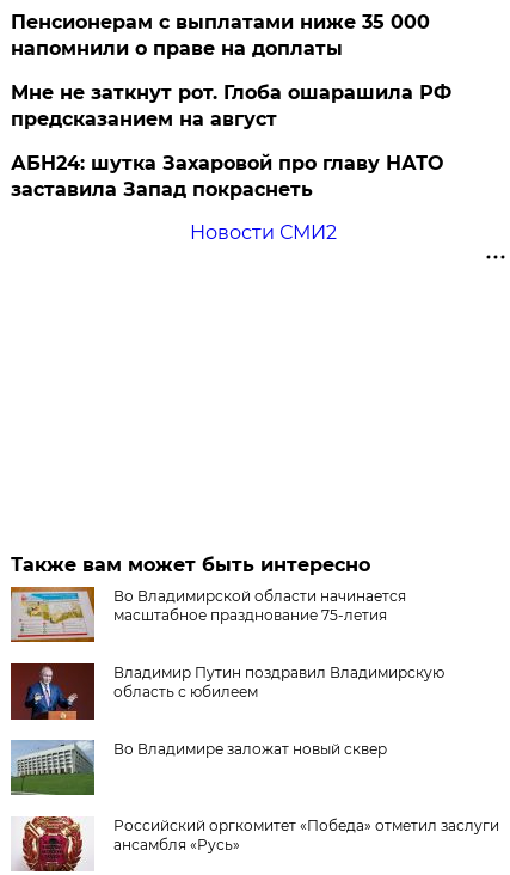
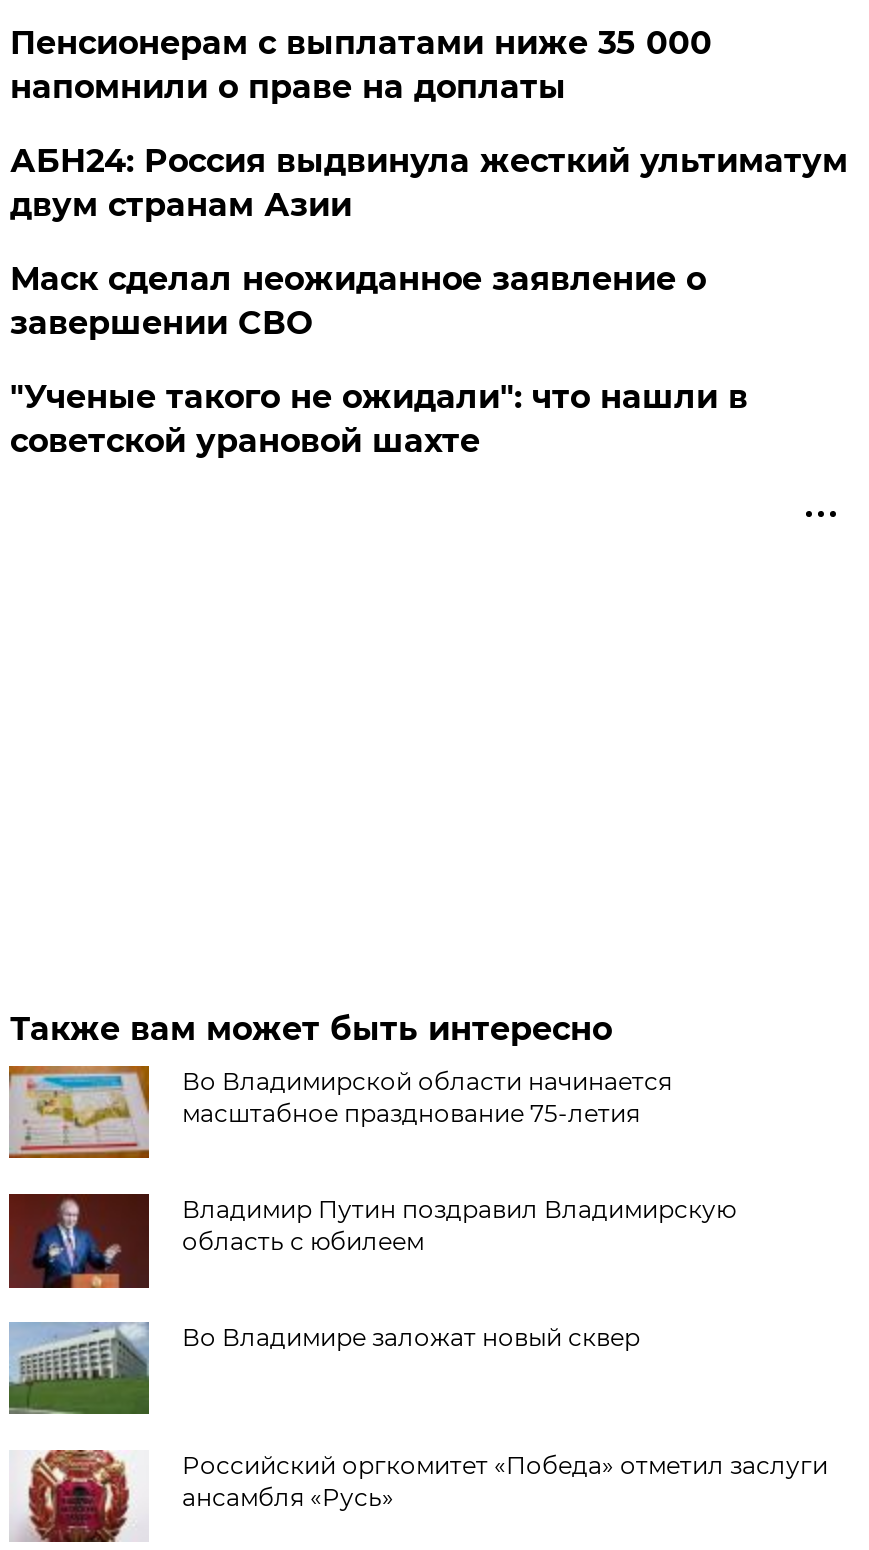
[11,81,452,130] Мне не заткнут рот. Глоба ошарашила РФ | предсказанием на август -> [10,142,848,224] АБН24: Россия выдвинула жесткий ультиматум | двум странам Азии
[11,152,444,201] АБН24: шутка Захаровой про главу НАТО | заставила Запад покраснеть -> [10,260,706,342] Маск сделал неожиданное заявление о | завершении СВО
[190,221,336,244] Новости СМИ2 -> [10,378,748,460] "Ученые такого не ожидали": что нашли в | советской урановой шахте

